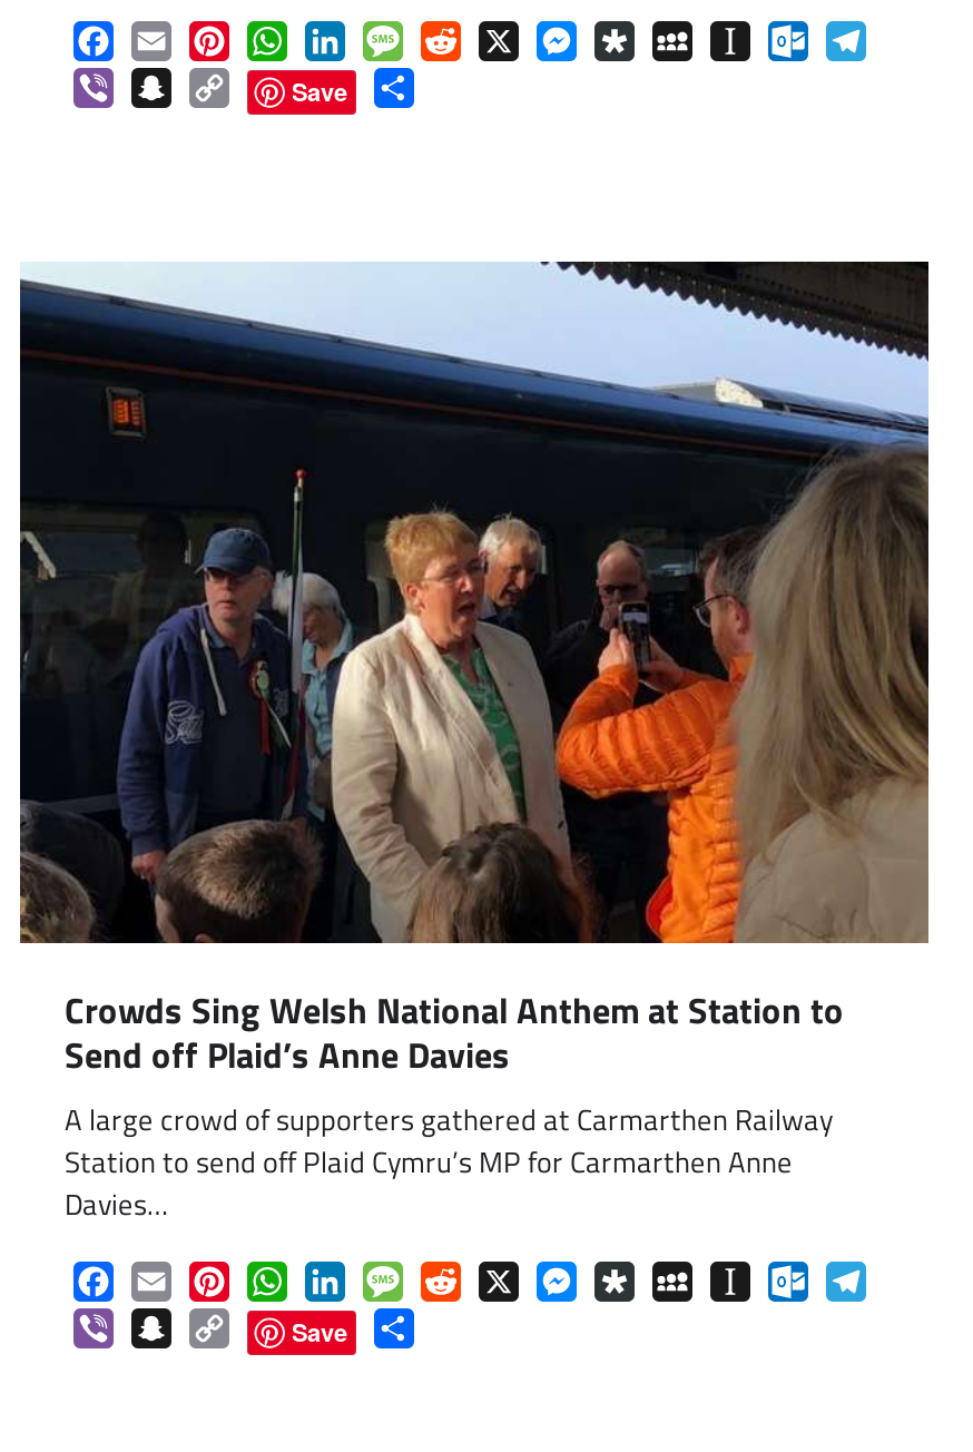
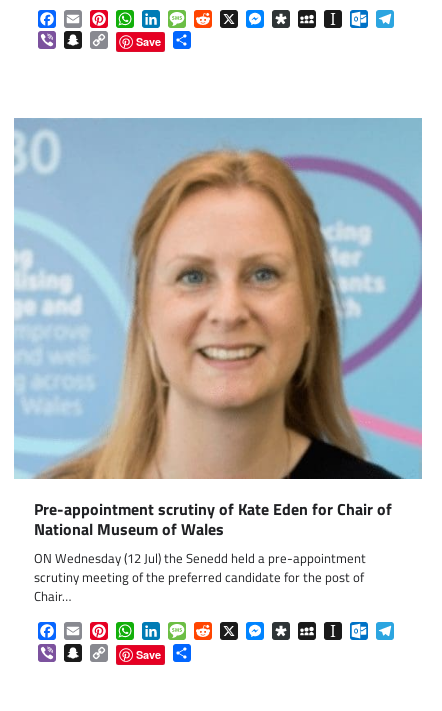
[18,258,931,1226] [image] | Crowds Sing Welsh National Anthem at Station to | Send off Plaid’s Anne Davies | A large crowd of supporters gathered at Carmarthen Railway | Station to send off Plaid Cymru’s MP for Carmarthen Anne | Davies… -> [14,117,423,606] [image] | Pre-appointment scrutiny of Kate Eden for Chair of | National Museum of Wales | ON Wednesday (12 Jul) the Senedd held a pre-appointment | scrutiny meeting of the preferred candidate for the post of | Chair…

